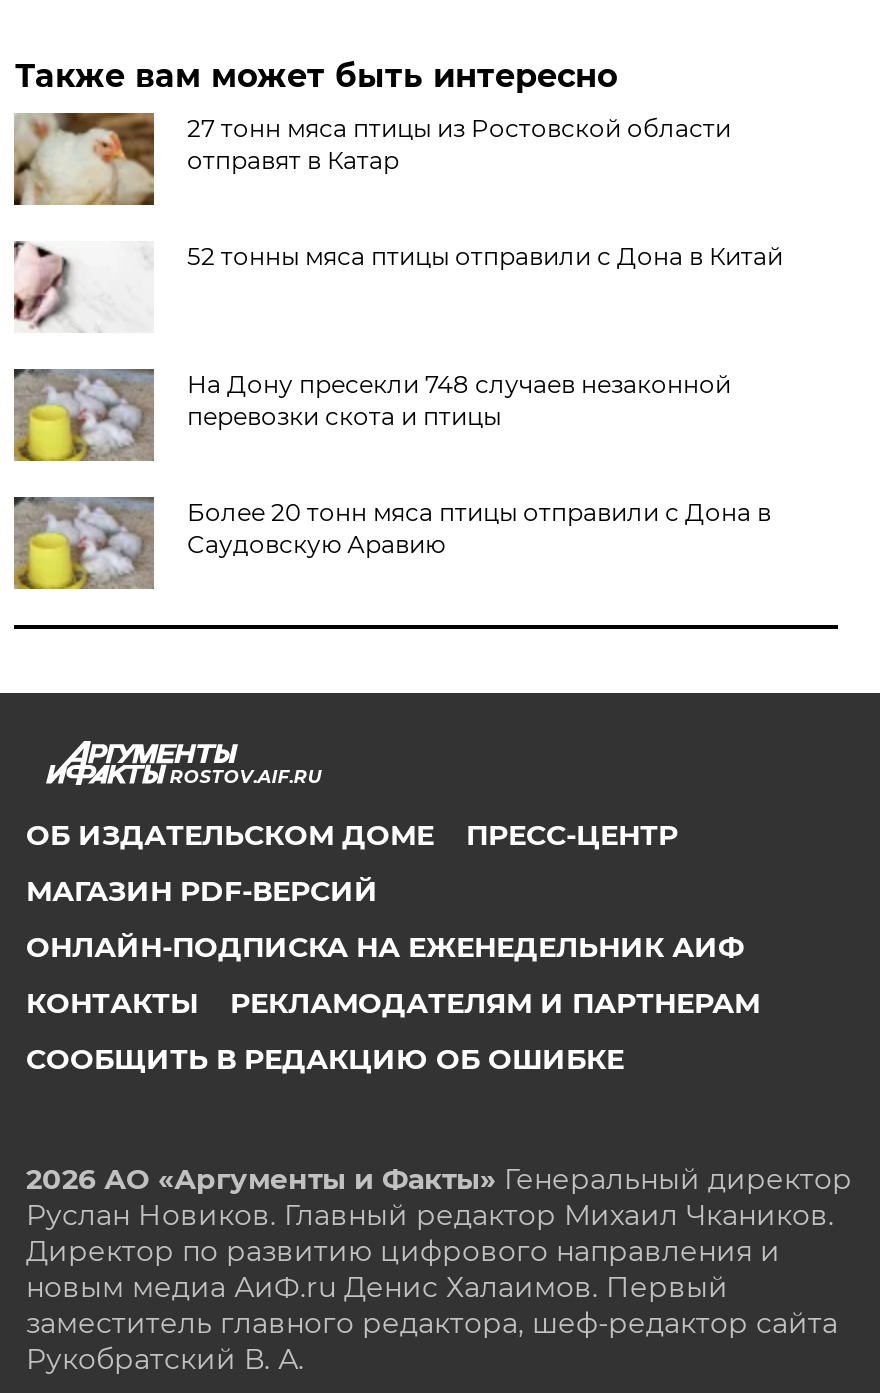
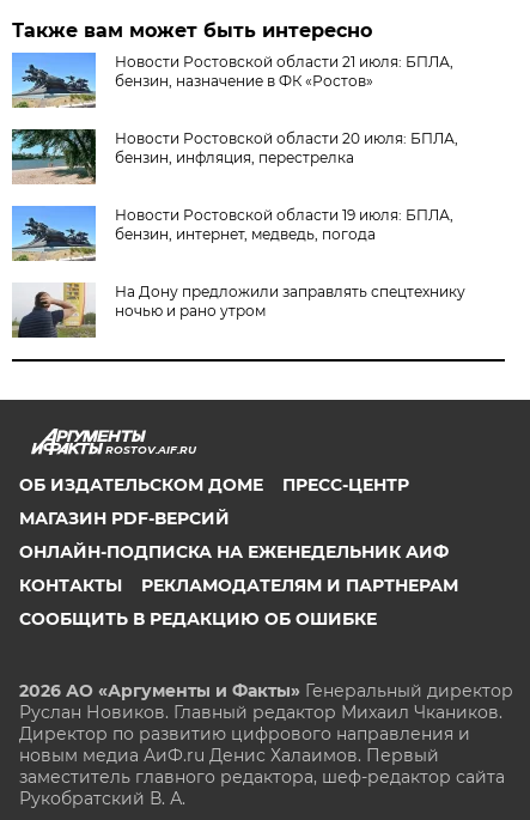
[12,111,731,205] [image] | 27 тонн мяса птицы из Ростовской области | отправят в Катар -> [11,51,454,108] [image] | Новости Ростовской области 21 июля: БПЛА, | бензин, назначение в ФК «Ростов»
[12,241,783,333] [image] | 52 тонны мяса птицы отправили с Дона в Китай -> [11,128,459,186] [image] | Новости Ростовской области 20 июля: БПЛА, | бензин, инфляция, перестрелка
[12,367,731,463] [image] | На Дону пресекли 748 случаев незаконной | перевозки скота и птицы -> [11,205,454,261] [image] | Новости Ростовской области 19 июля: БПЛА, | бензин, интернет, медведь, погода
[12,495,771,591] [image] | Более 20 тонн мяса птицы отправили с Дона в | Саудовскую Аравию -> [12,281,466,339] [image] | На Дону предложили заправлять спецтехнику | ночью и рано утром

